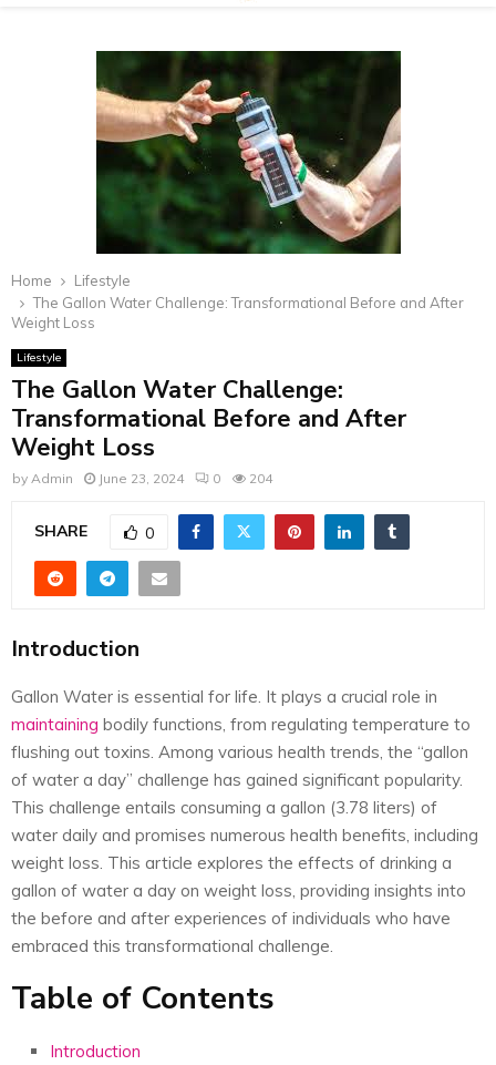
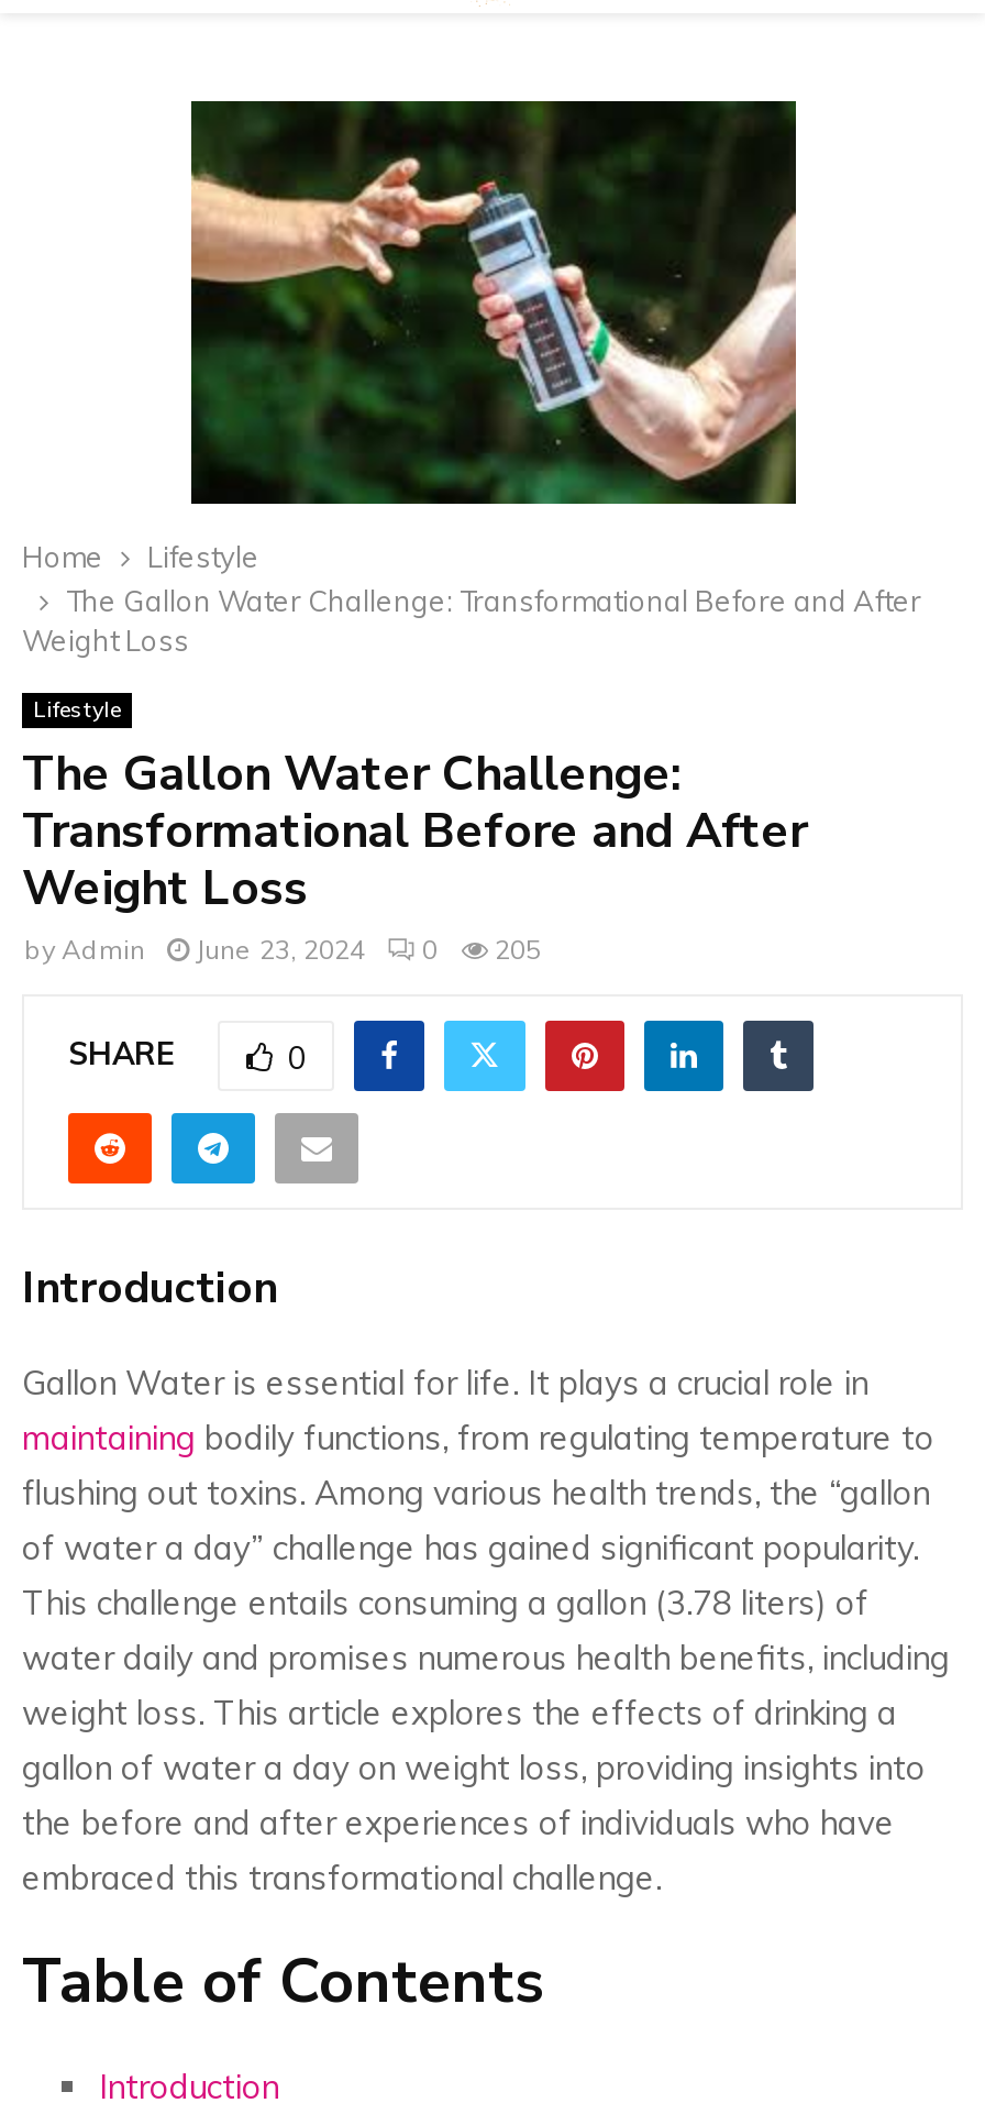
[12,470,272,487] by Admin June 23, 2024 0 204 -> [24,933,541,966] by Admin June 23, 2024 0 205

